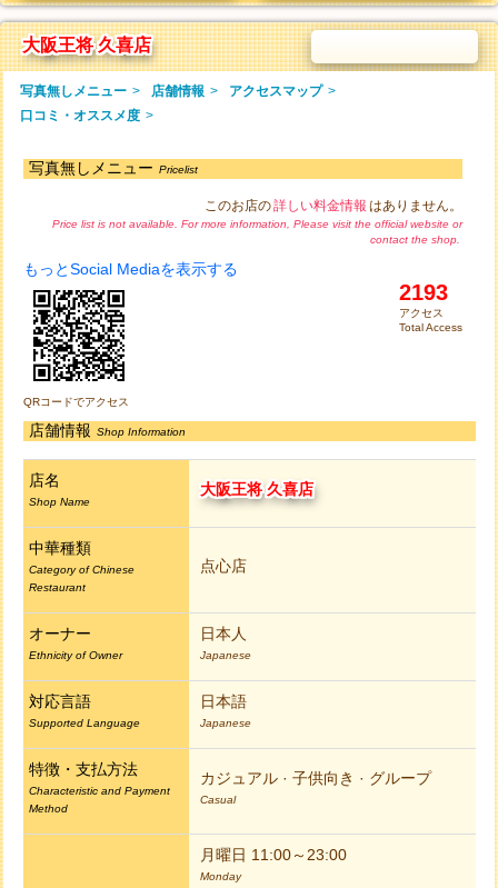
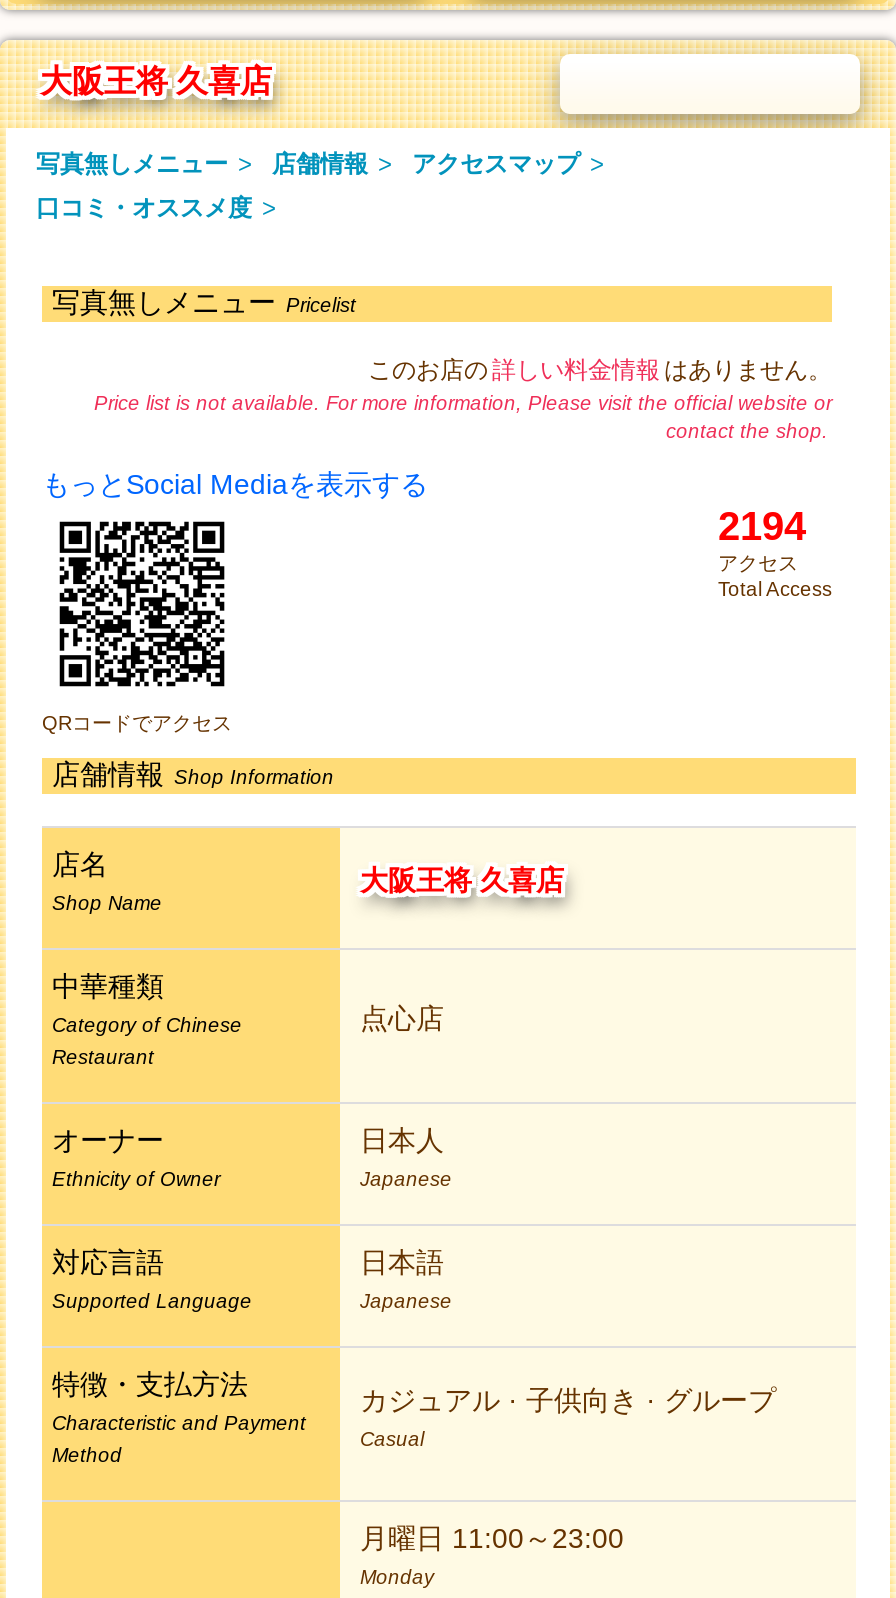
[399,280,448,305] 2193 -> [718,504,806,548] 2194

